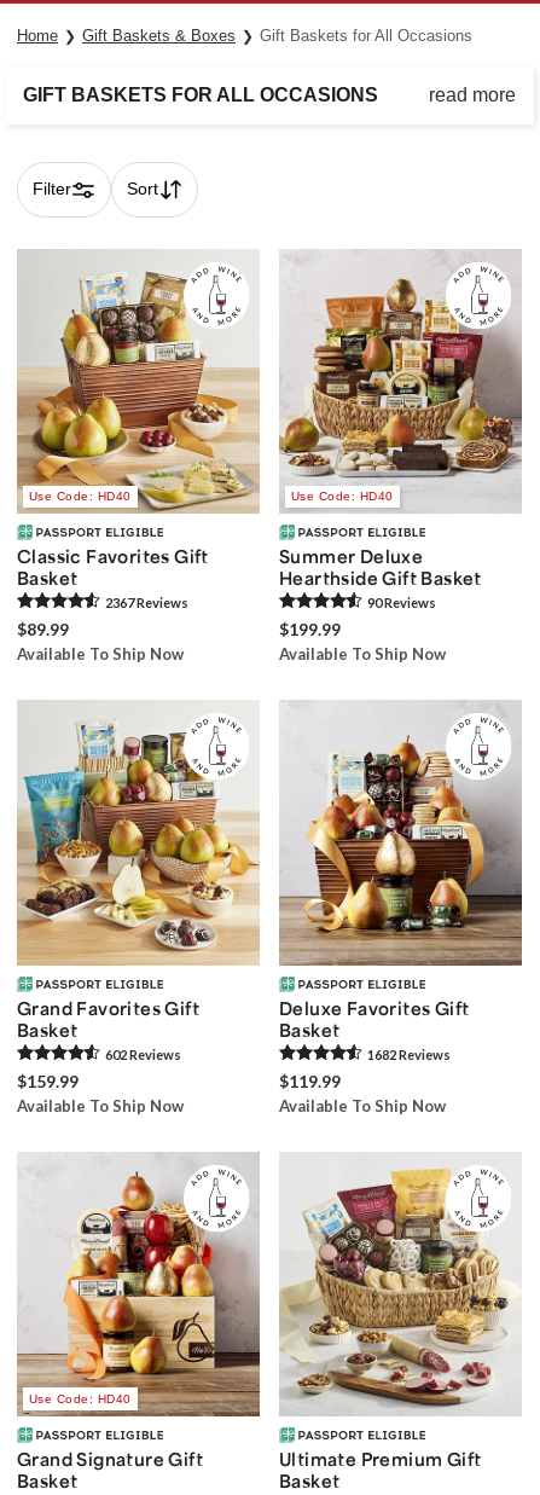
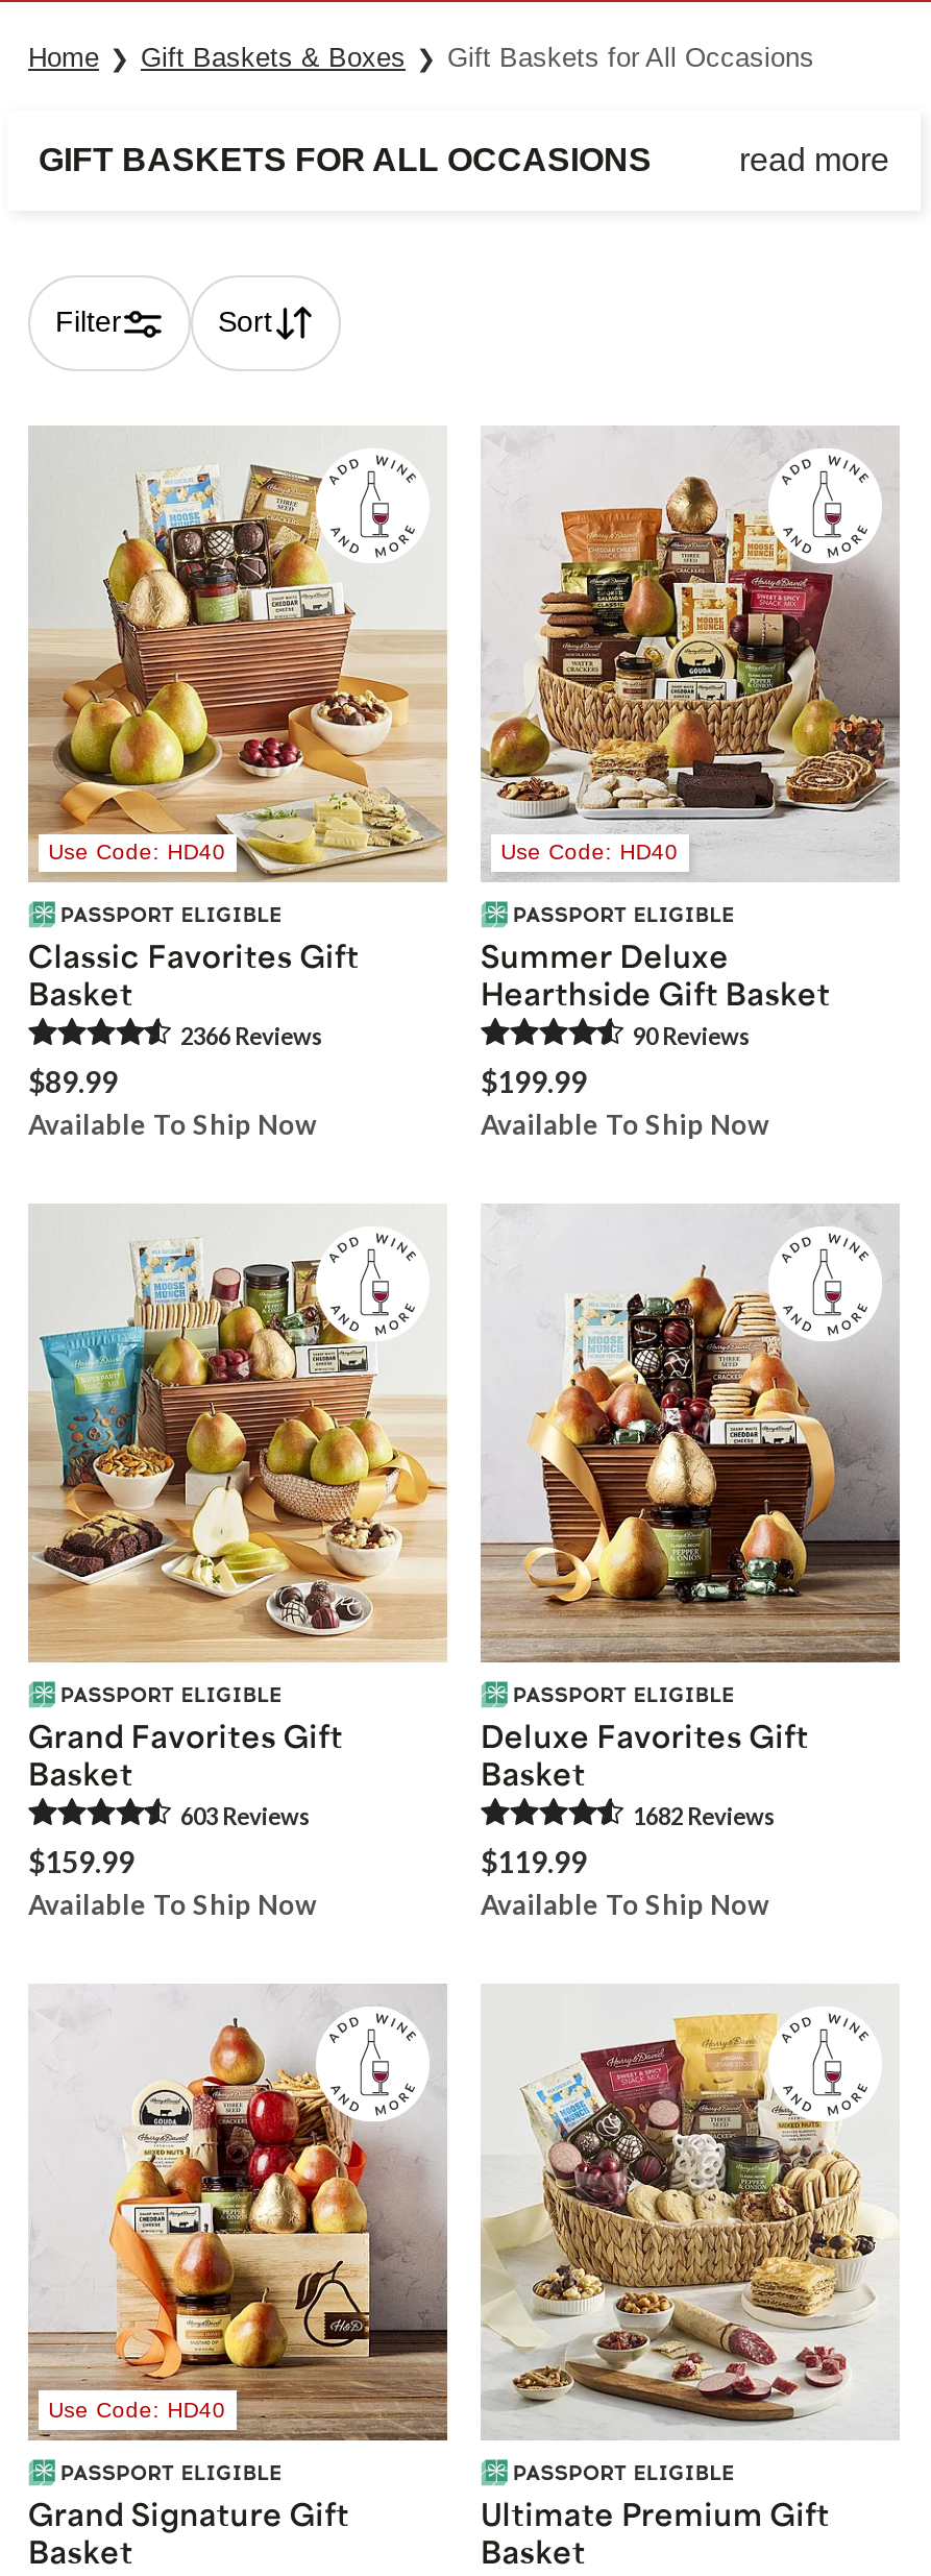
[105,595,188,611] 2367 Reviews -> [180,1023,324,1050] 2366 Reviews
[105,1046,181,1062] 602 Reviews -> [180,1801,312,1828] 603 Reviews

